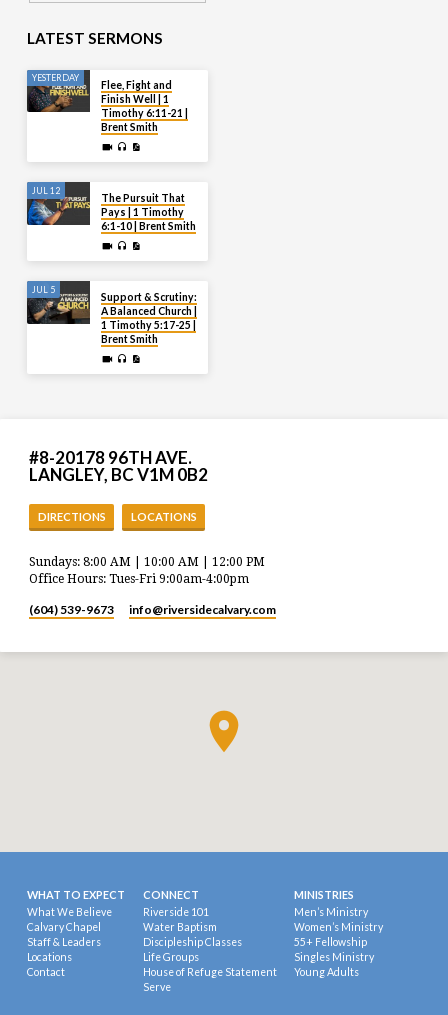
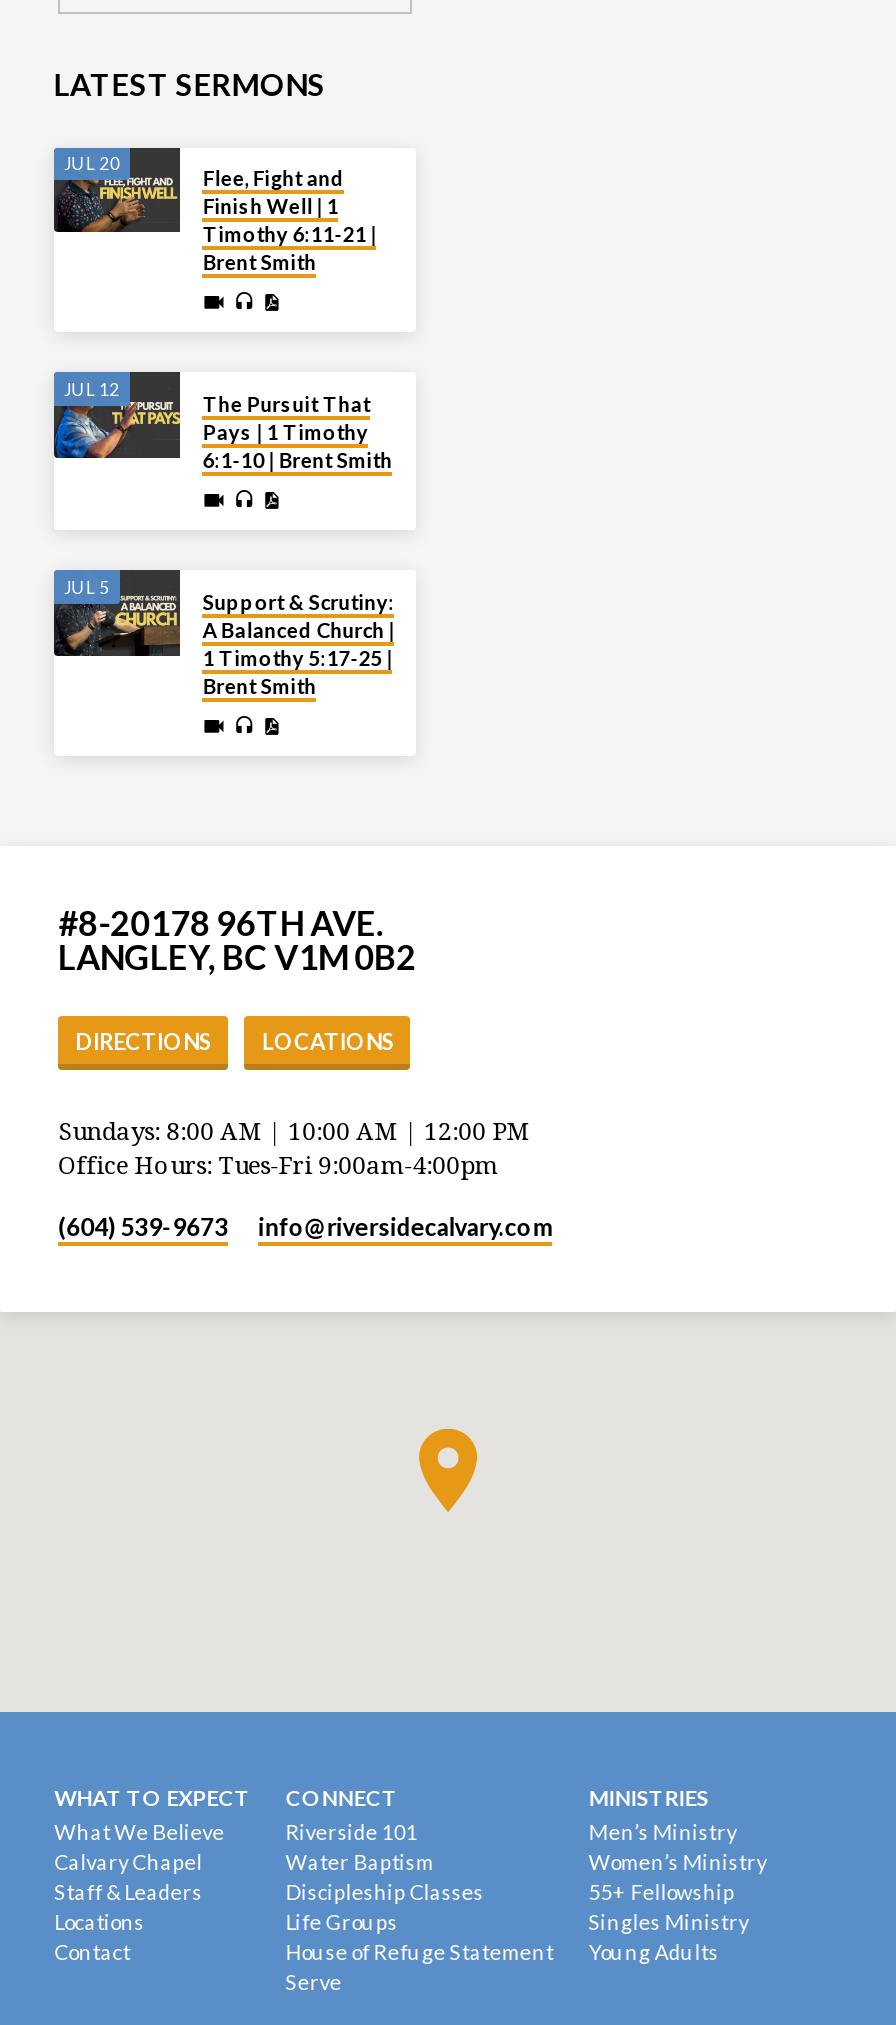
[32,72,79,83] YESTERDAY -> [64,152,120,174] JUL 20

